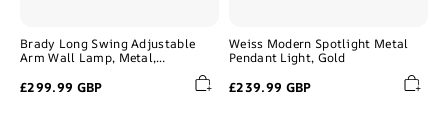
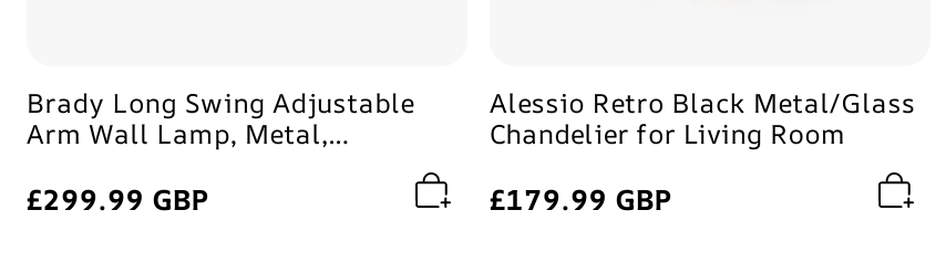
[229,35,408,66] Weiss Modern Spotlight Metal | Pendant Light, Gold -> [490,84,916,153] Alessio Retro Black Metal/Glass | Chandelier for Living Room
[229,78,311,96] £239.99 GBP -> [490,179,672,219] £179.99 GBP

